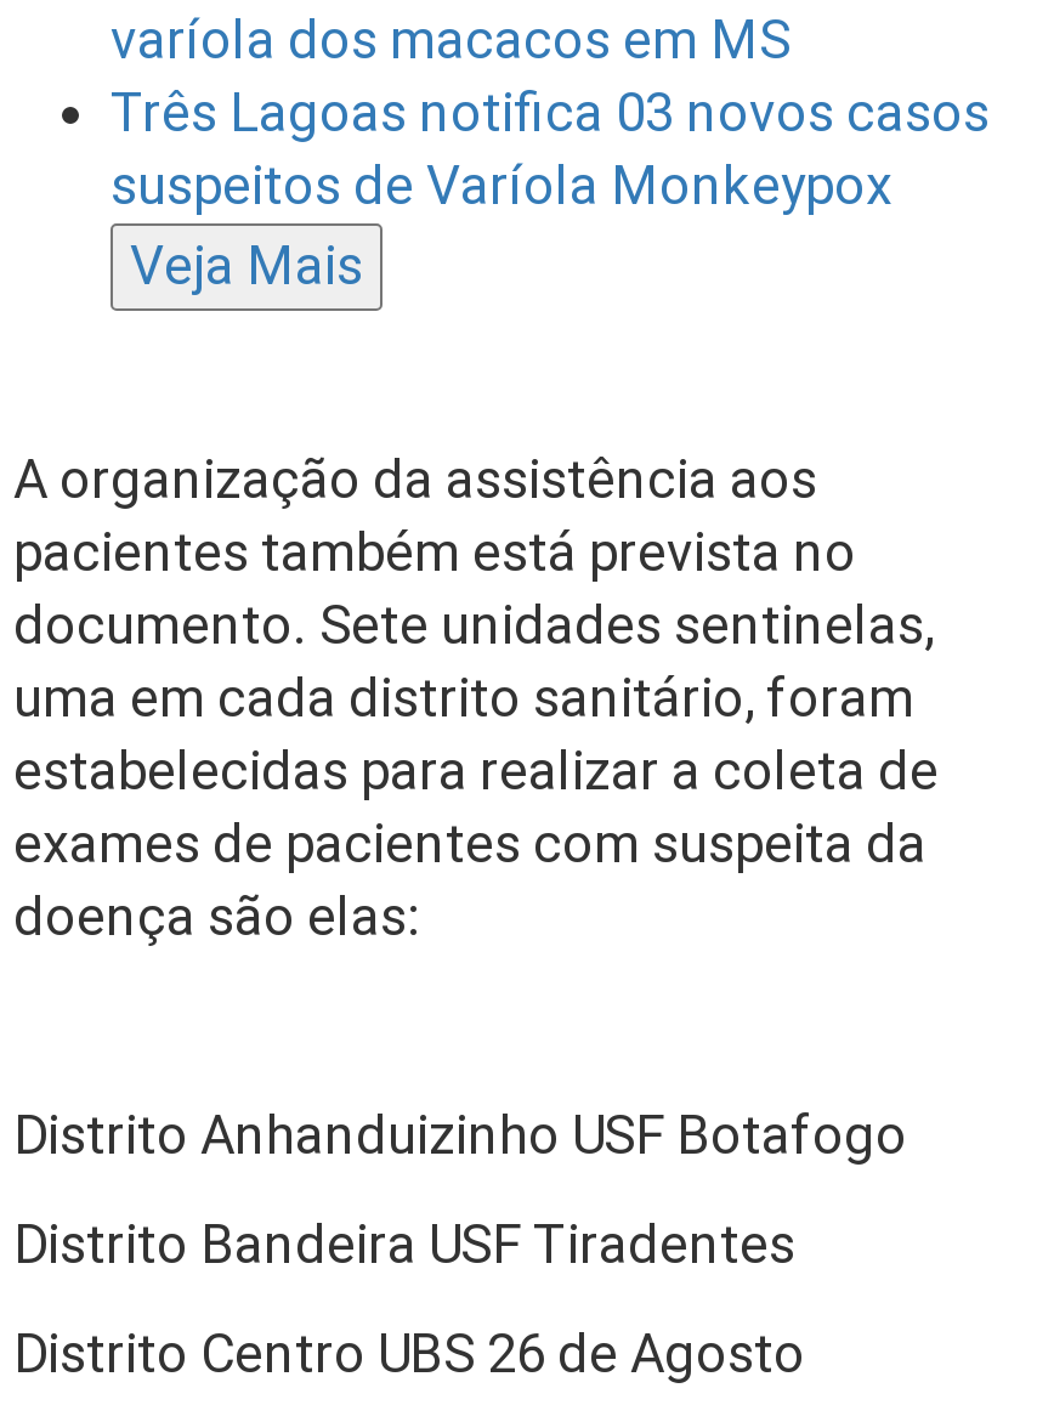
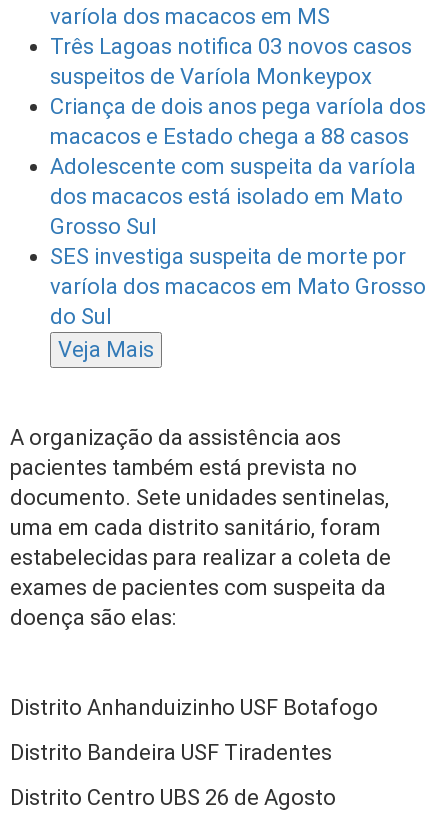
none -> [50,94,426,329] Criança de dois anos pega varíola dos | macacos e Estado chega a 88 casos | Adolescente com suspeita da varíola | dos macacos está isolado em Mato | Grosso Sul | SES investiga suspeita de morte por | varíola dos macacos em Mato Grosso | do Sul

